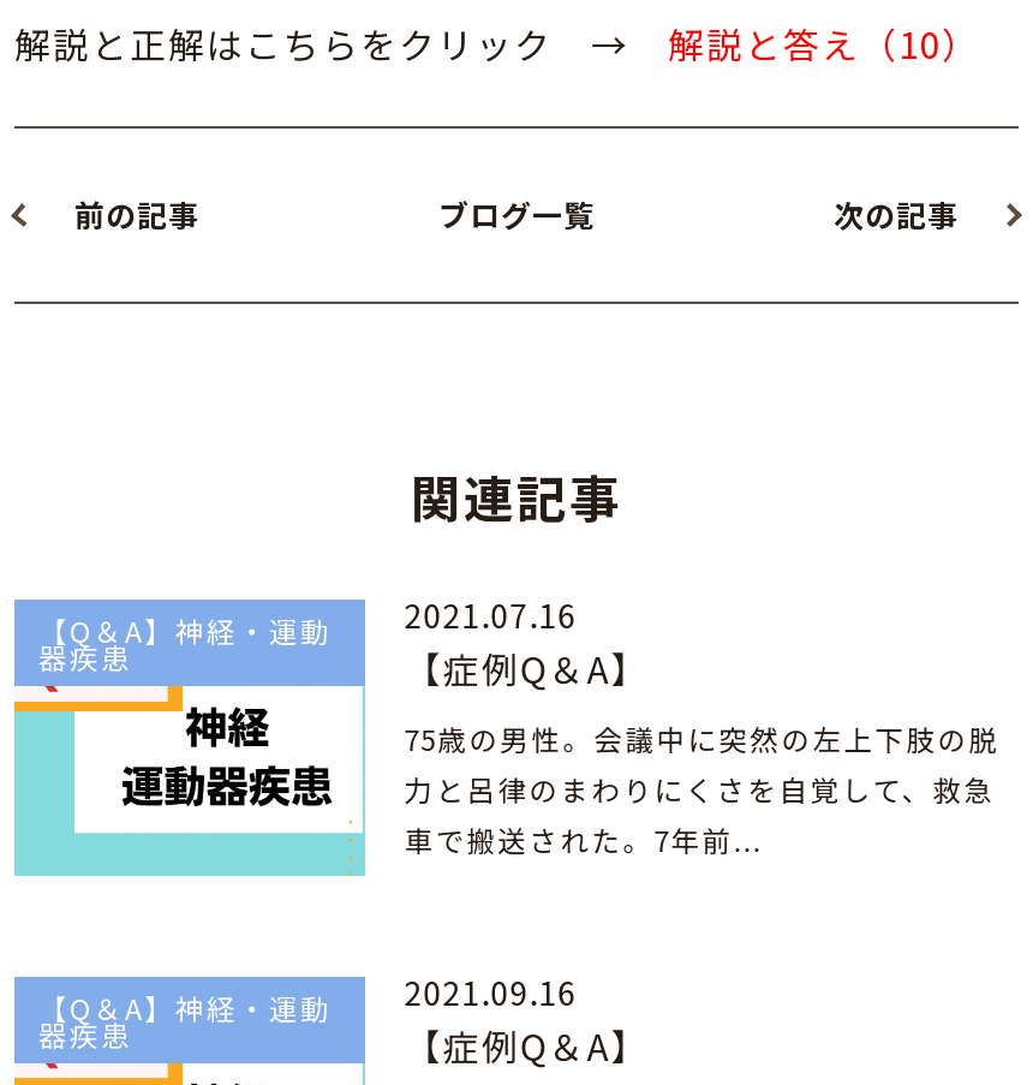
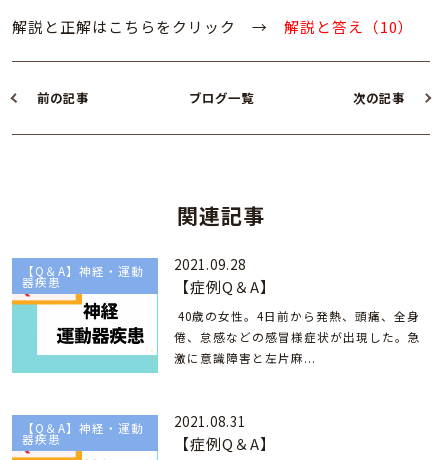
[38,593,577,651] 【Q＆A】神経・運動 2021.07.16 -> [22,255,246,279] 【Q＆A】神経・運動 2021.09.28
[404,717,1000,859] 75歳の男性。会議中に突然の左上下肢の脱 | 力と呂律のまわりにくさを自覚して、救急 | 車で搬送された。7年前... -> [174,307,421,366] 40歳の女性。4日前から発熱、頭痛、全身 | 倦、怠感などの感冒様症状が出現した。急 | 激に意識障害と左片麻...
[38,969,577,1027] 【Q＆A】神経・運動 2021.09.16 -> [22,412,246,436] 【Q＆A】神経・運動 2021.08.31

